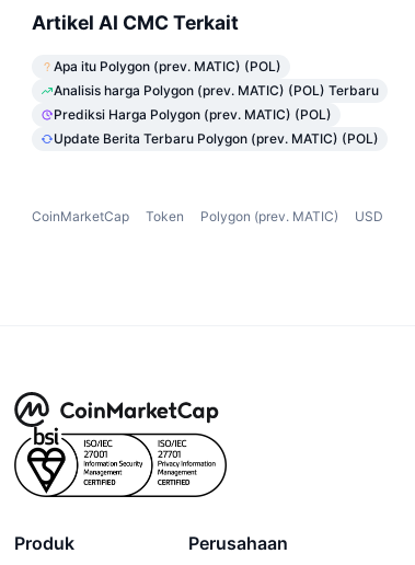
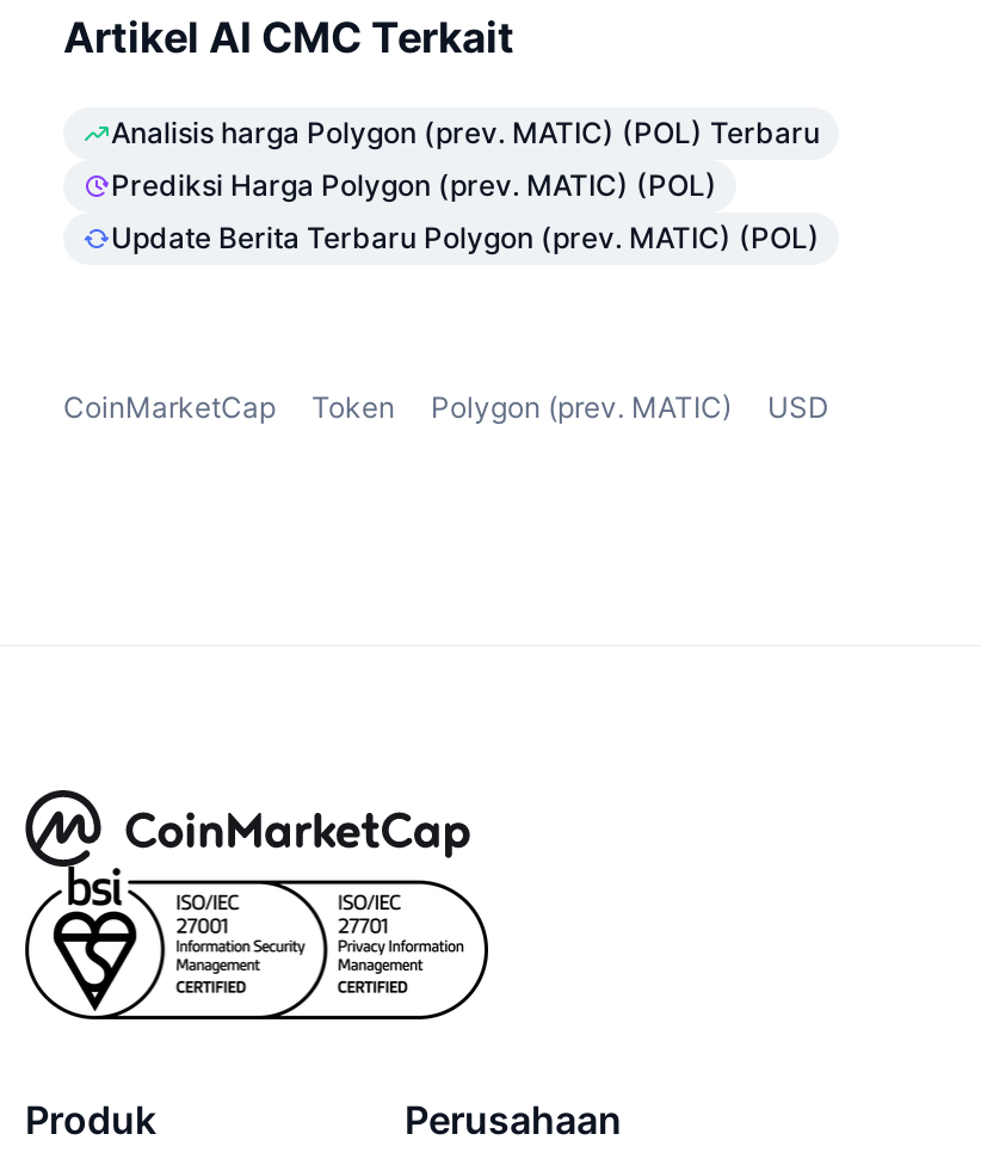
[54,58,281,74] Apa itu Polygon (prev. MATIC) (POL) -> none

